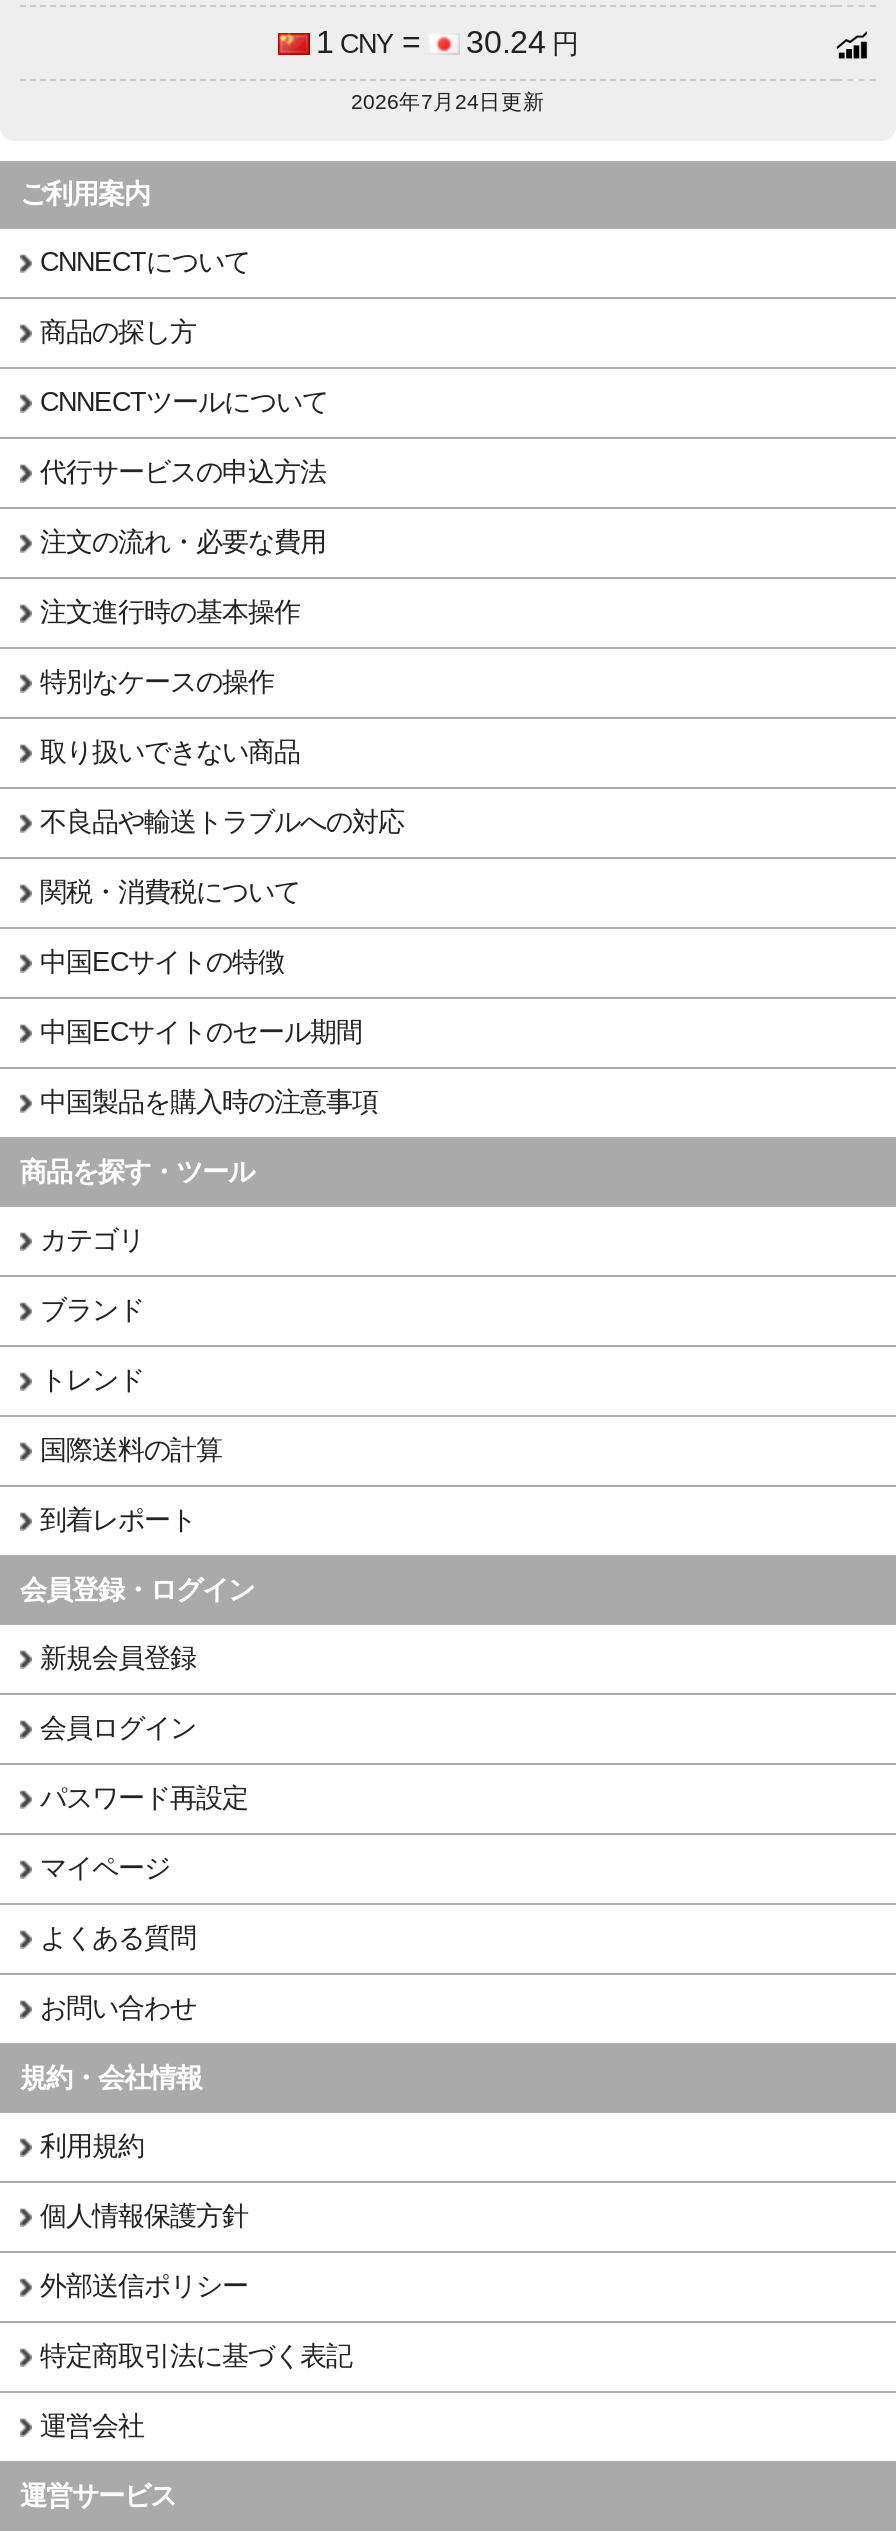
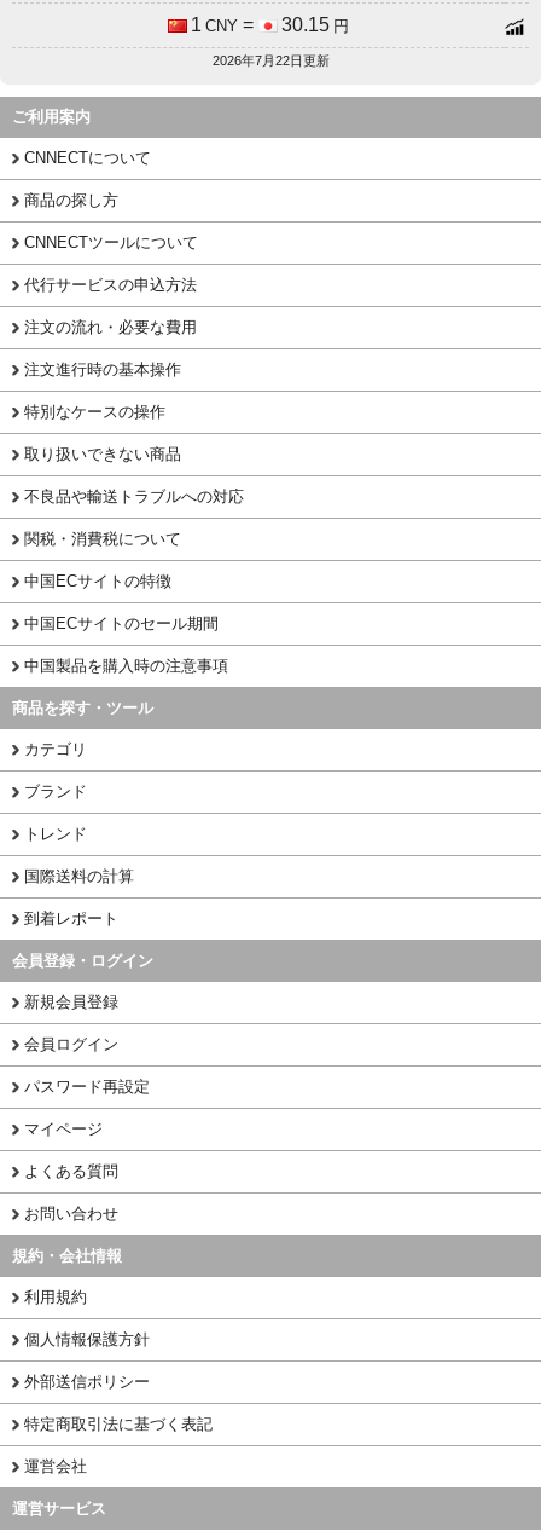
[316,25,578,59] 1 CNY = 30.24 円 -> [191,15,349,35] 1 CNY = 30.15 円
[351,89,545,113] 2026年7月24日更新 -> [212,53,329,68] 2026年7月22日更新

